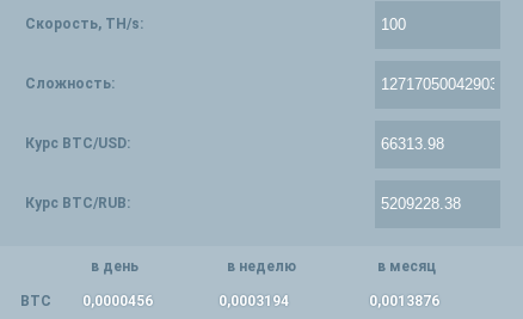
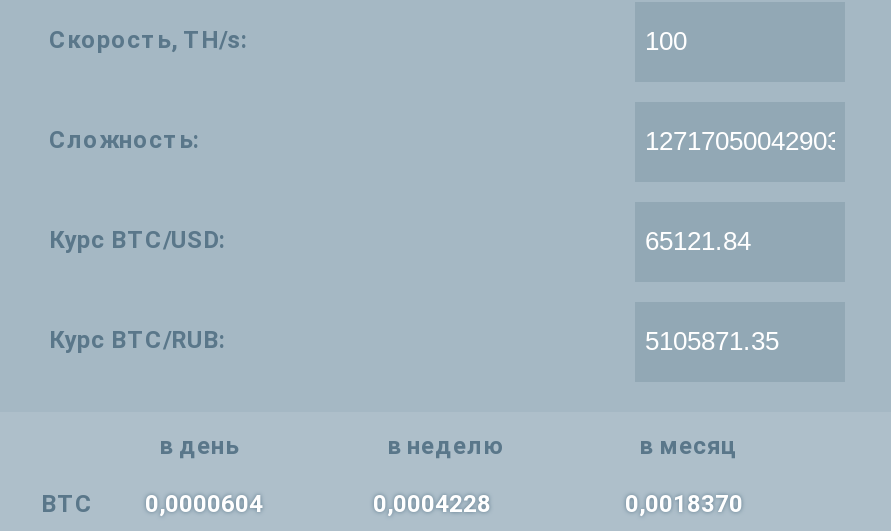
[20,293,153,309] BTC 0,0000456 -> [41,490,263,518] BTC 0,0000604
[219,293,289,309] 0,0003194 -> [373,490,491,518] 0,0004228
[369,293,439,309] 0,0013876 -> [625,490,743,518] 0,0018370

